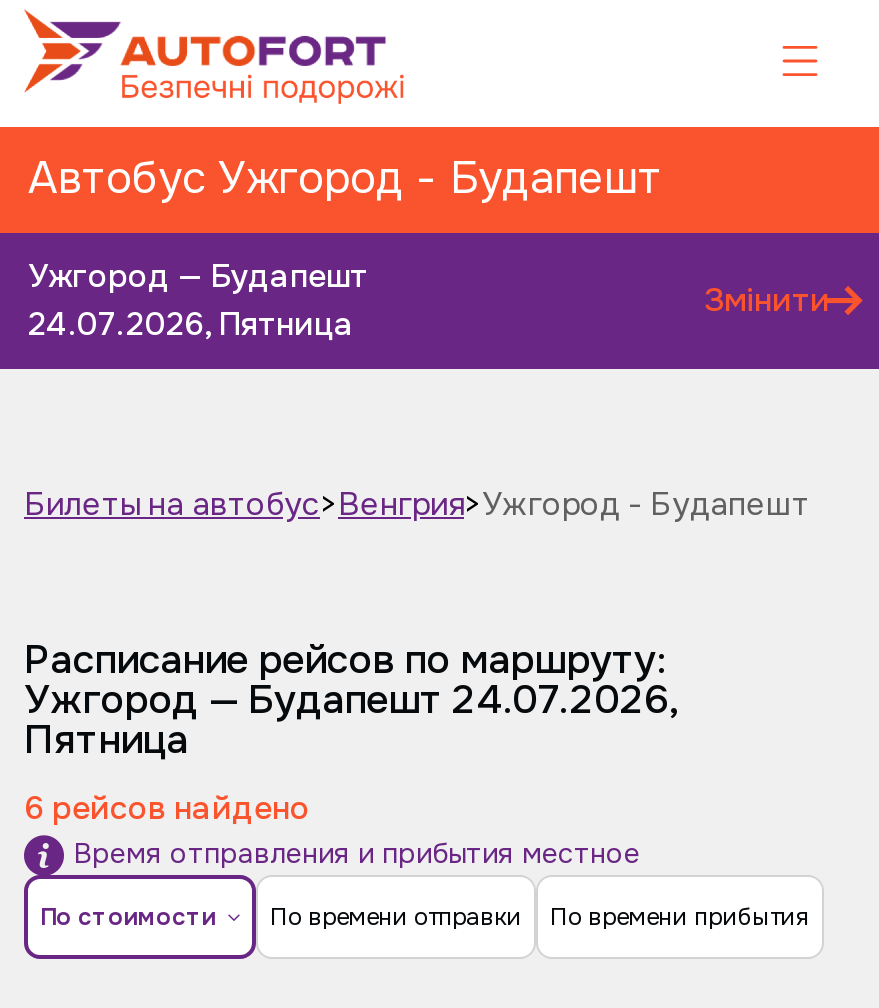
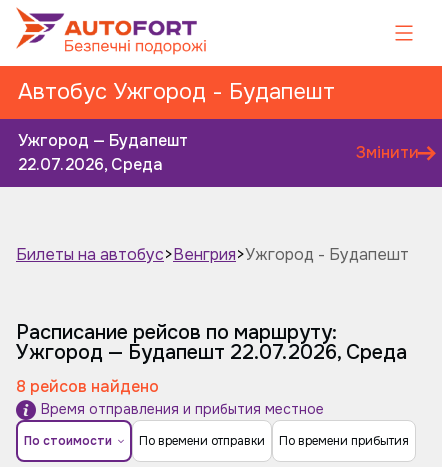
[28,303,354,345] 24.07.2026, Пятница -> [18,154,163,175] 22.07.2026, Среда
[24,675,676,829] Ужгород — Будапешт 24.07.2026, | Пятница | 6 рейсов найдено -> [16,340,407,397] Ужгород — Будапешт 22.07.2026, Среда | 8 рейсов найдено

